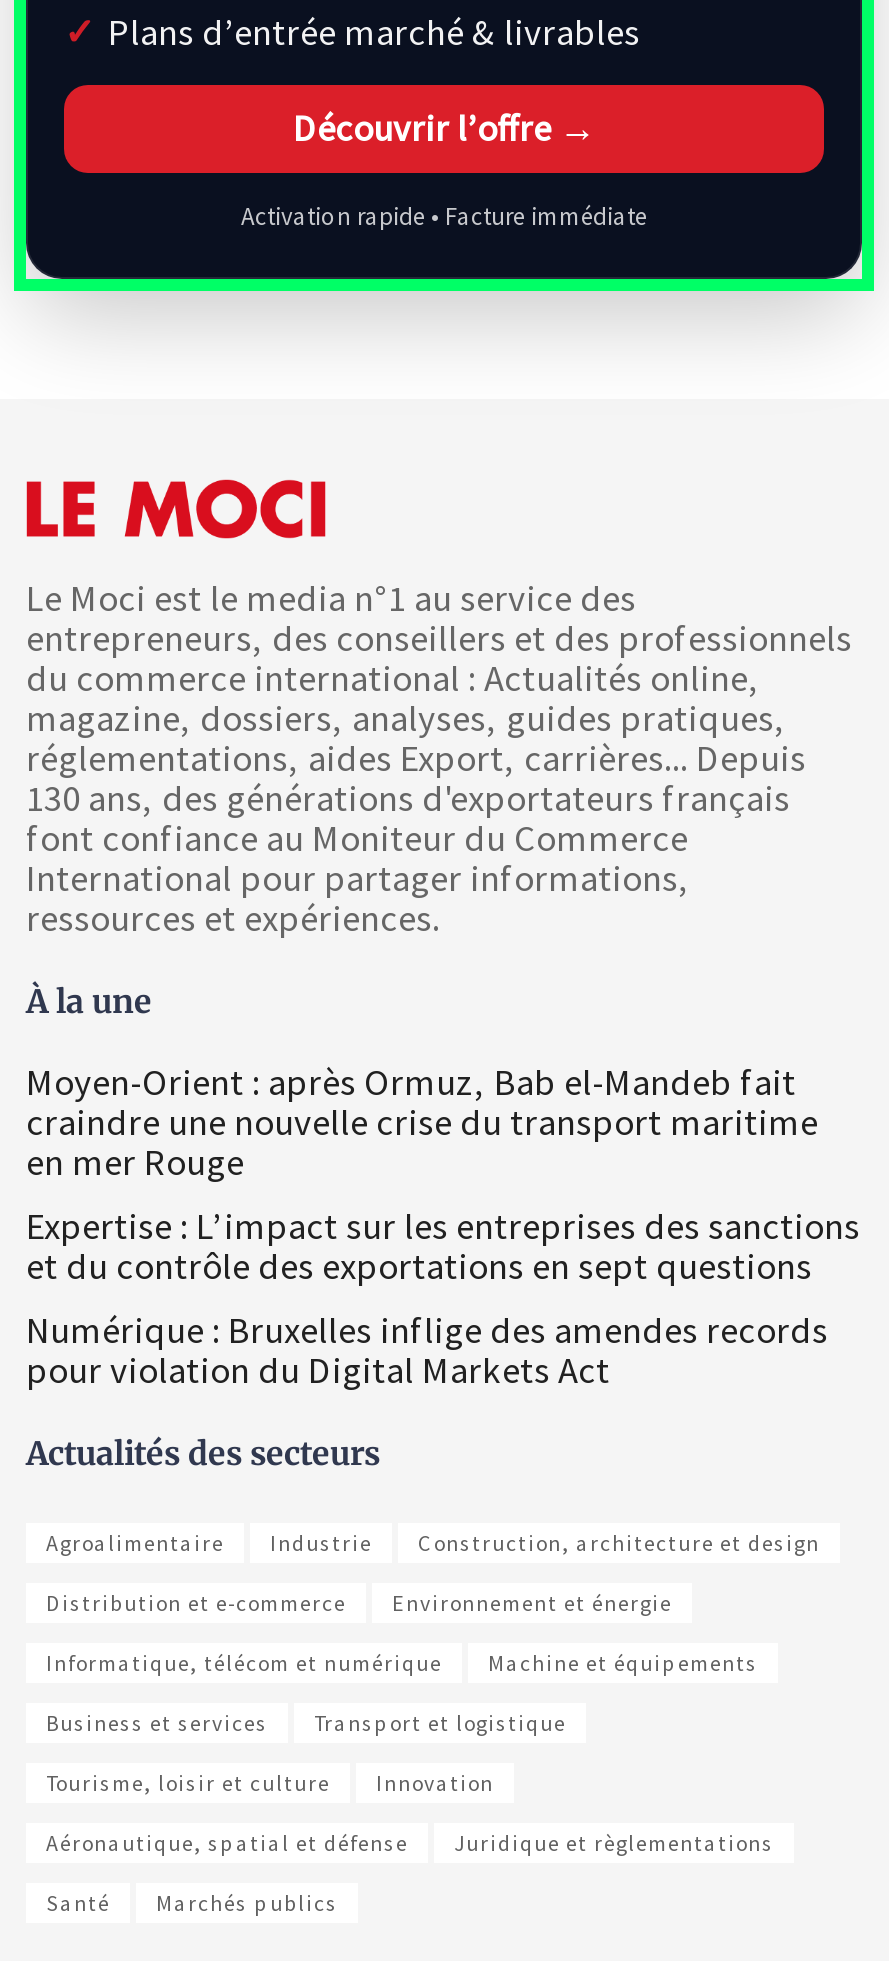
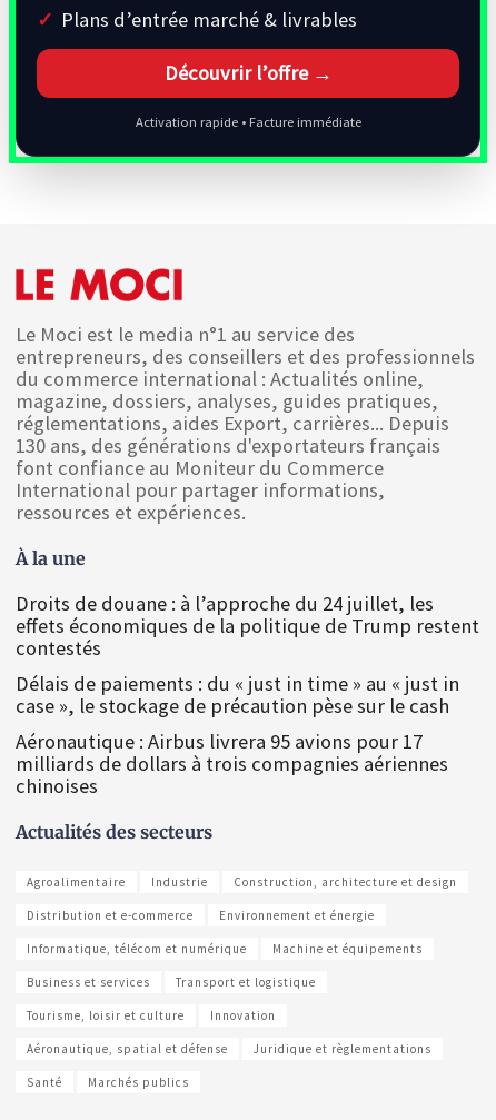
[26,1058,860,1392] Moyen-Orient : après Ormuz, Bab el-Mandeb fait | craindre une nouvelle crise du transport maritime | en mer Rouge | Expertise : L’impact sur les entreprises des sanctions | et du contrôle des exportations en sept questions | Numérique : Bruxelles inflige des amendes records | pour violation du Digital Markets Act -> [16,590,479,798] Droits de douane : à l’approche du 24 juillet, les | effets économiques de la politique de Trump restent | contestés | Délais de paiements : du « just in time » au « just in | case », le stockage de précaution pèse sur le cash | Aéronautique : Airbus livrera 95 avions pour 17 | milliards de dollars à trois compagnies aériennes | chinoises

